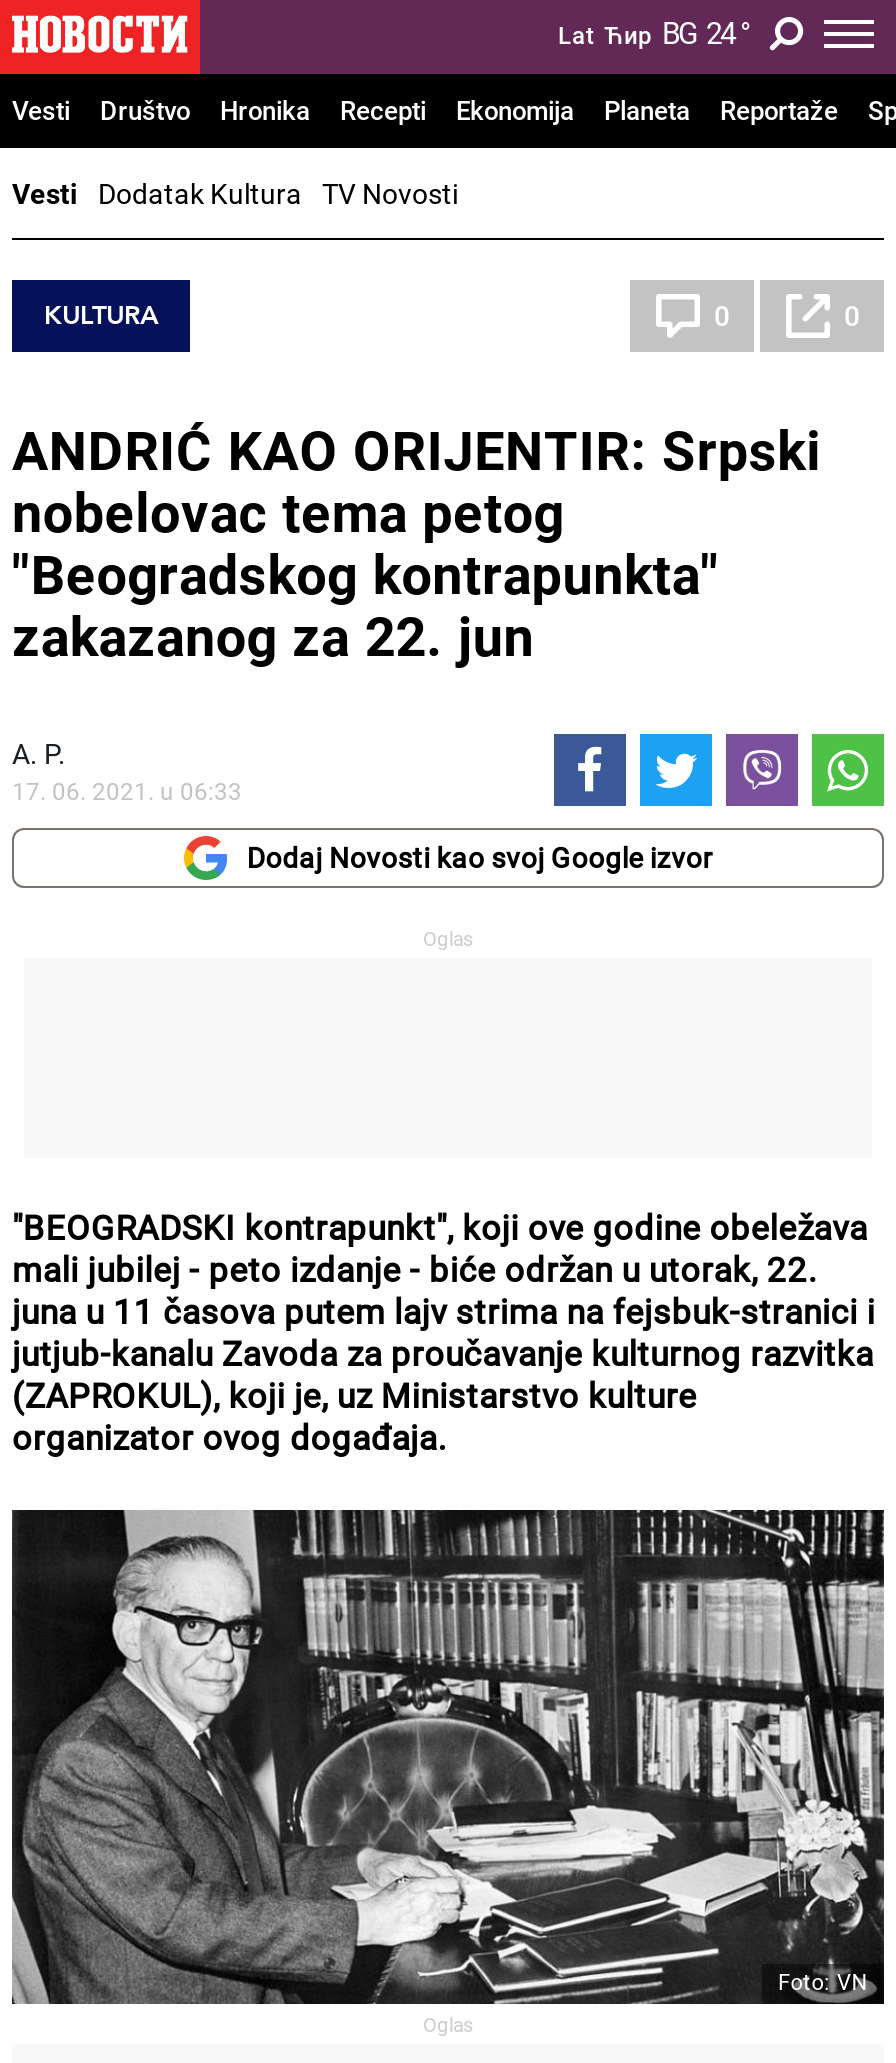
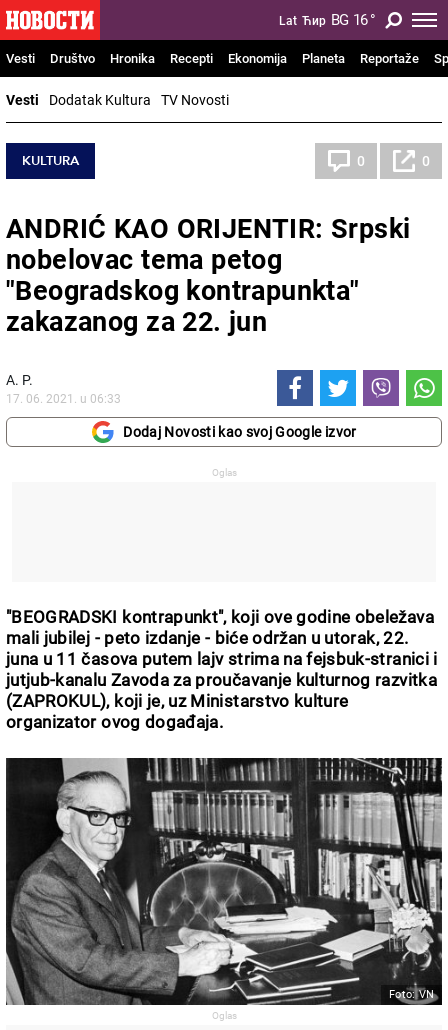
[558,16,750,52] Lat Ћир BG 24° -> [279,11,375,29] Lat Ћир BG 16°

